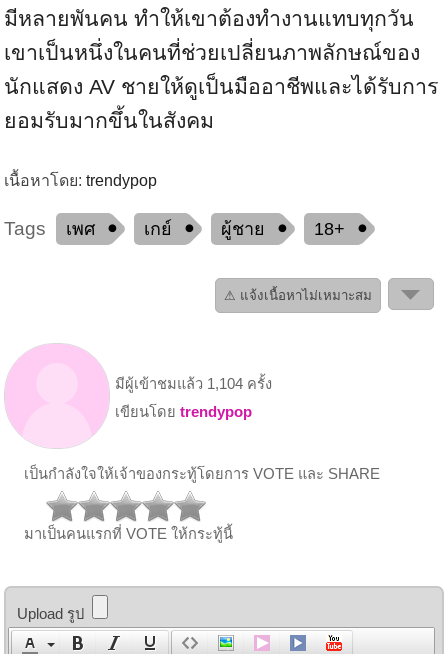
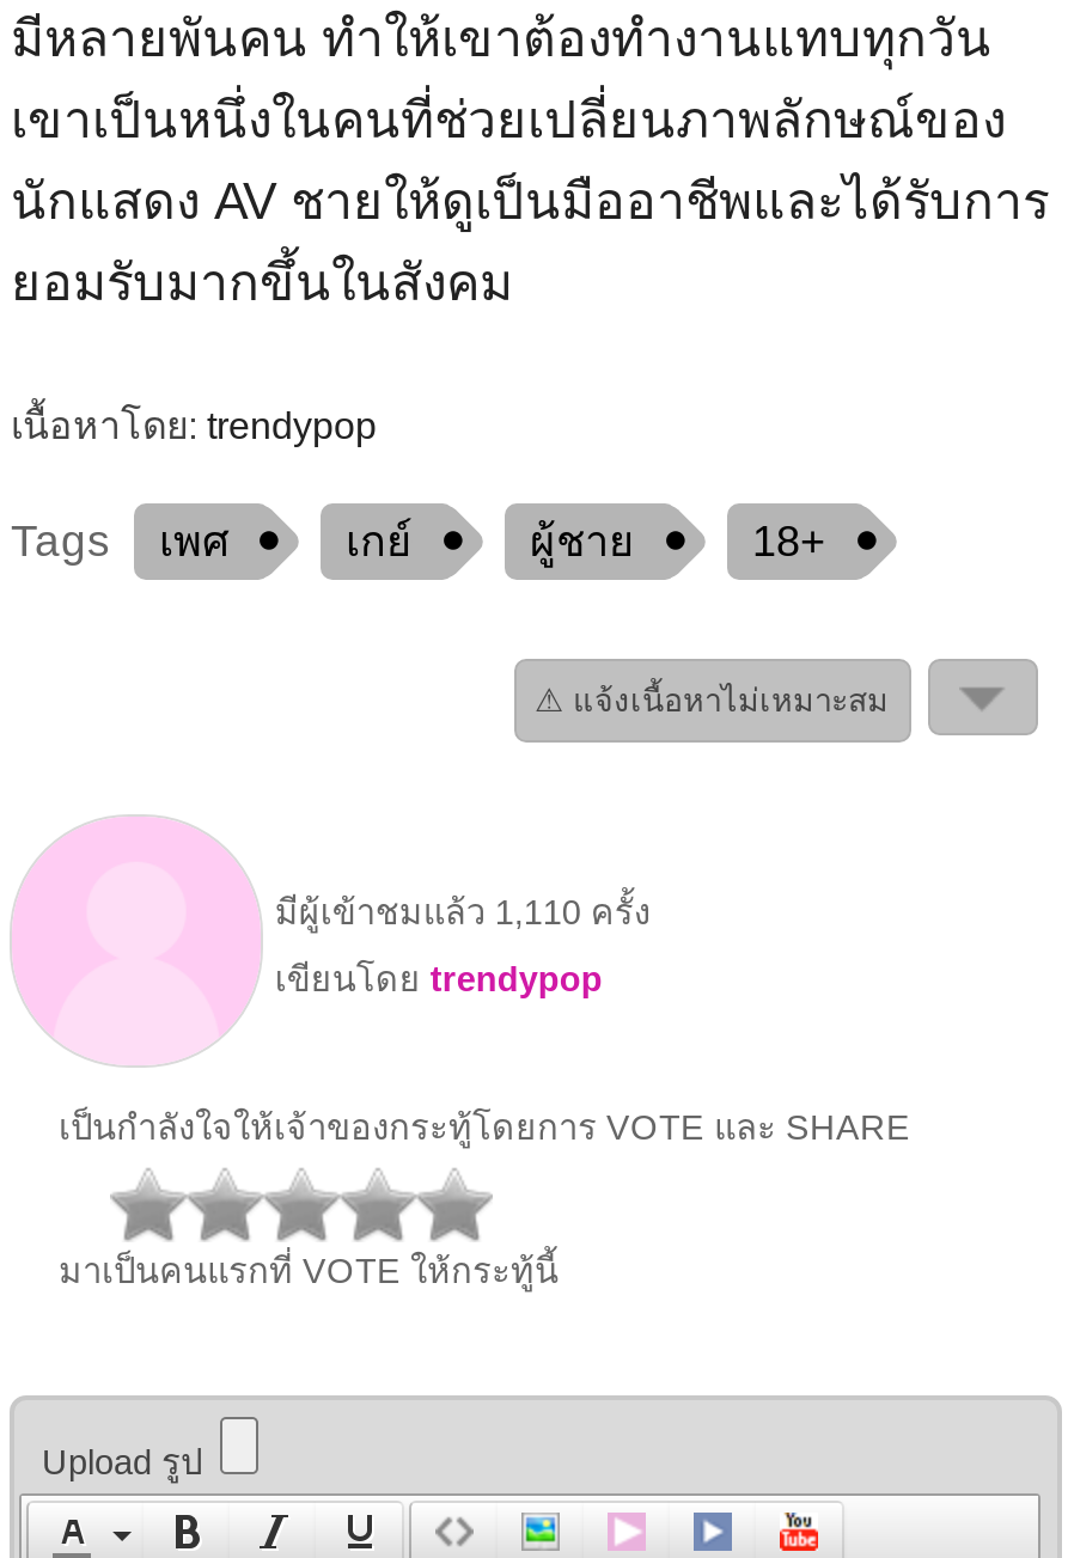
[115,376,272,392] มีผู้เข้าชมแล้ว 1,104 ครั้ง -> [275,893,650,931] มีผู้เข้าชมแล้ว 1,110 ครั้ง

